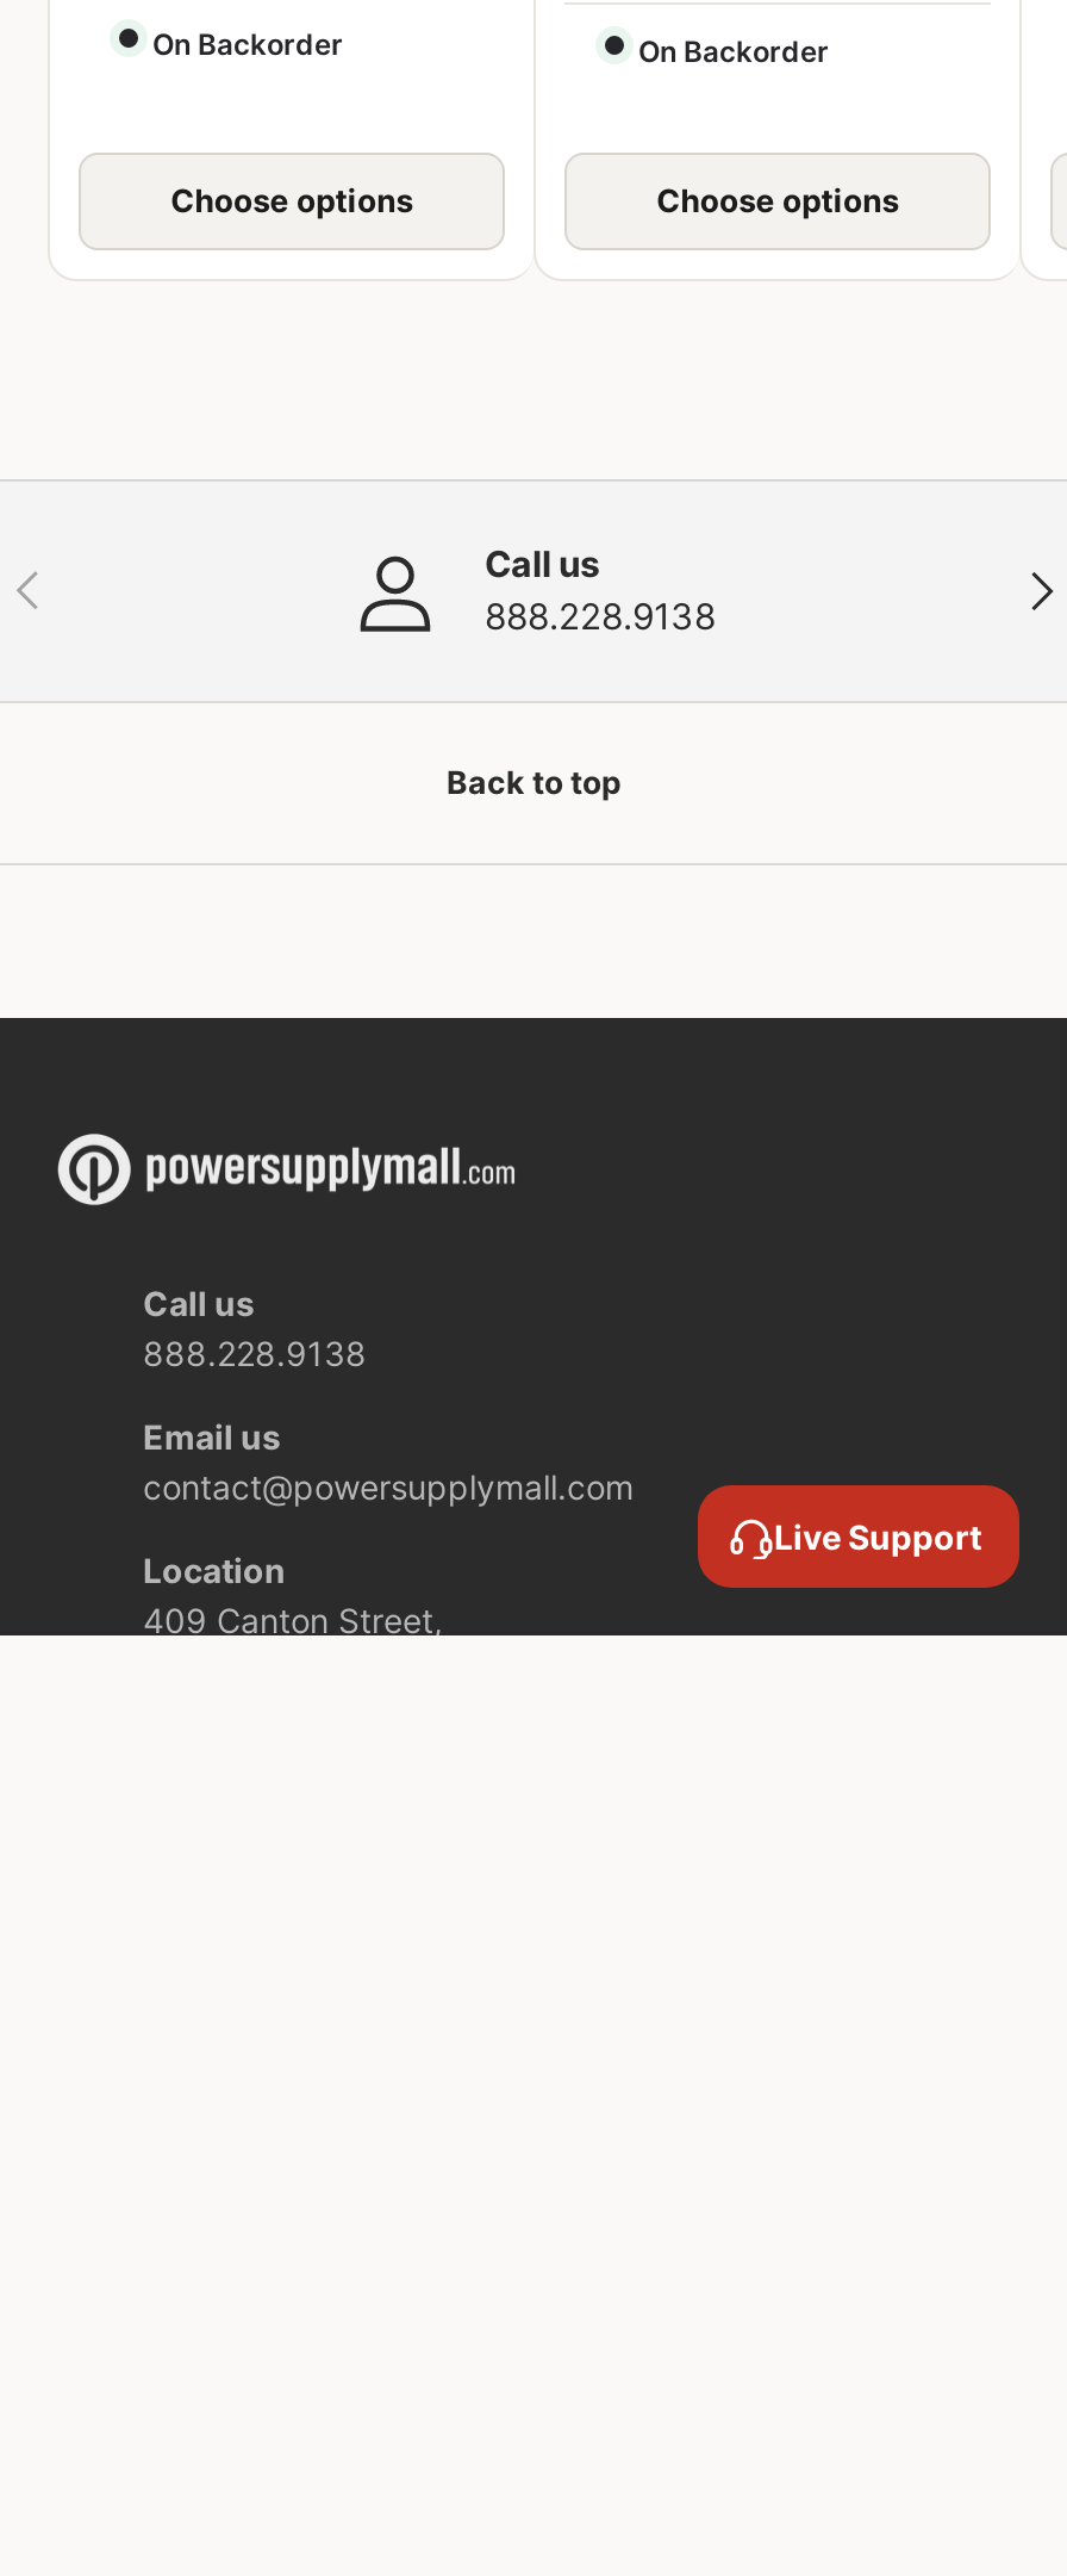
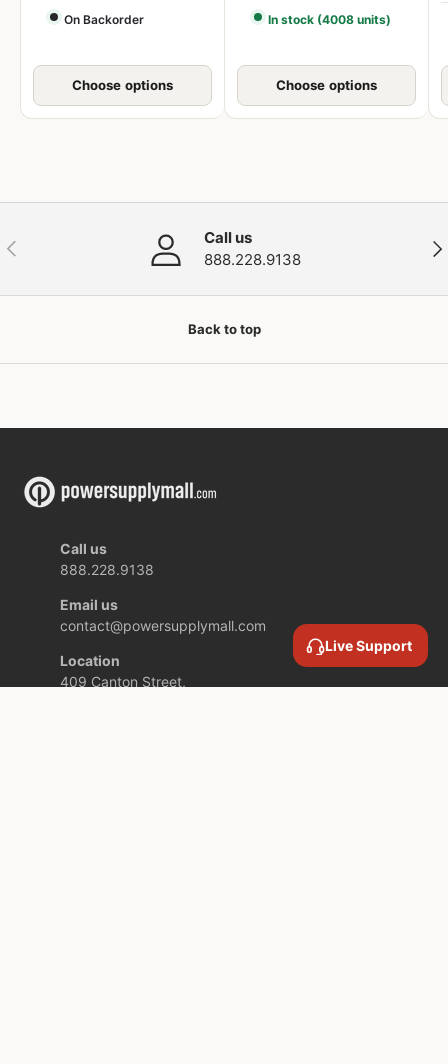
[638,34,829,70] On Backorder -> [268,12,391,27] In stock (4008 units)

